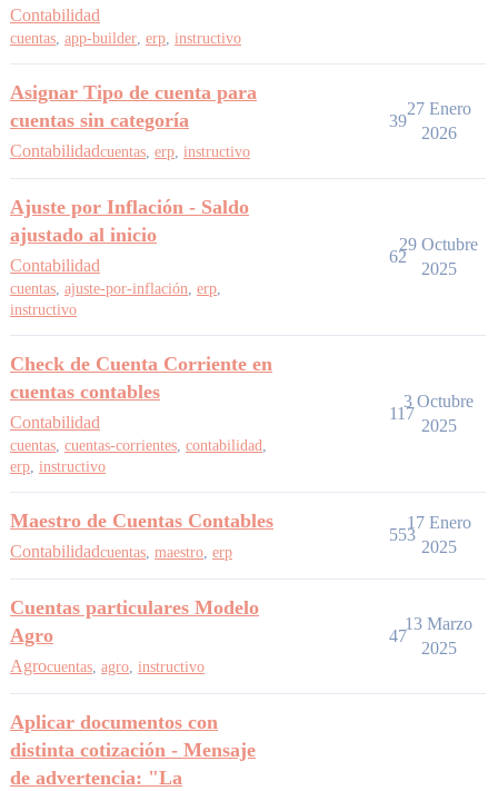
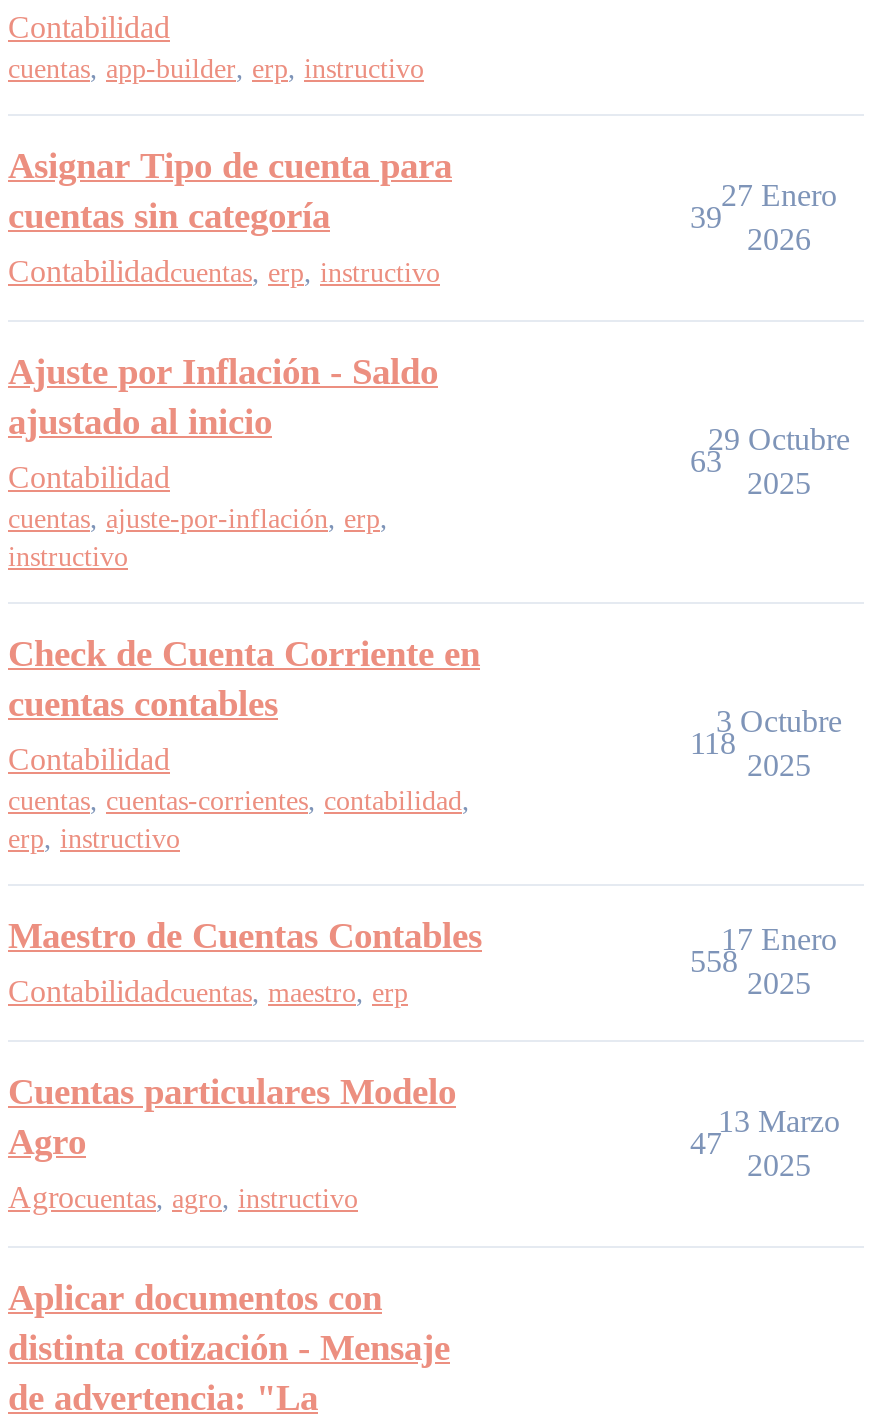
[389,247,407,266] 62 -> [690,444,722,478] 63
[389,404,415,423] 117 -> [690,726,736,760] 118
[389,525,416,544] 553 -> [690,944,738,978] 558

